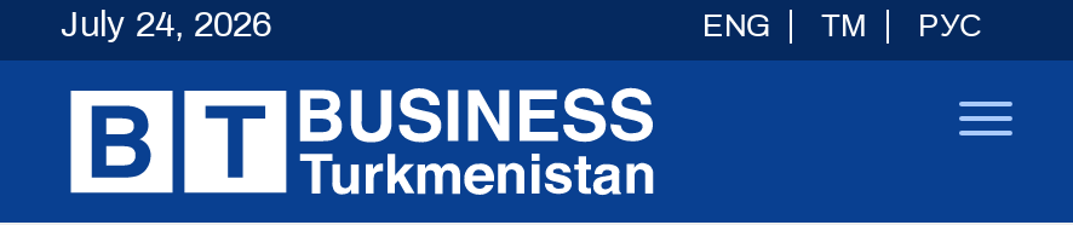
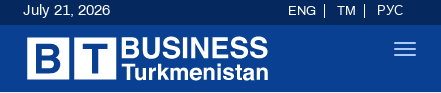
[61,5,271,44] July 24, 2026 -> [23,2,110,18] July 21, 2026

